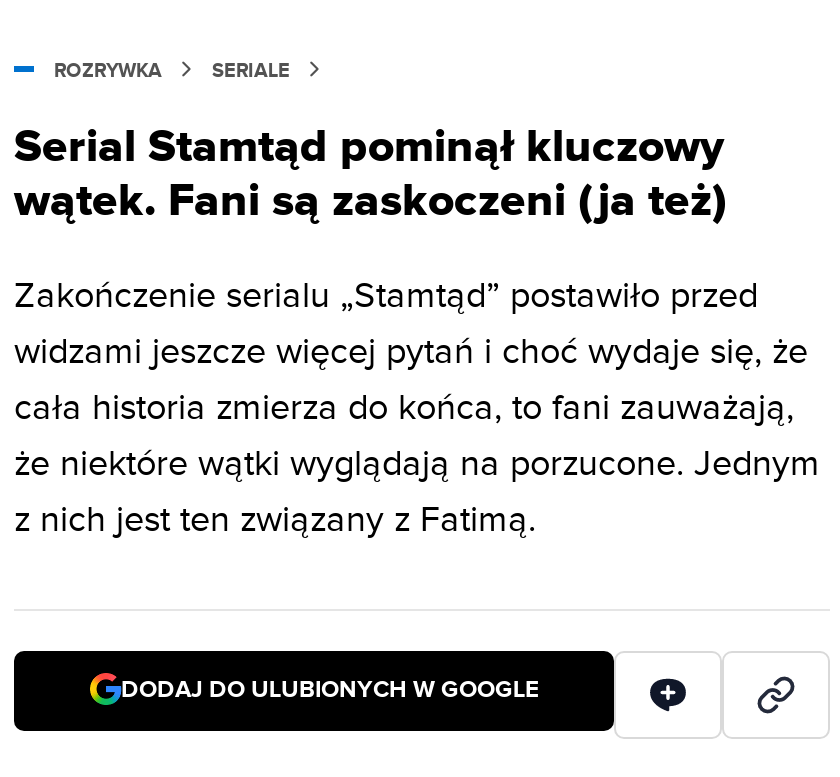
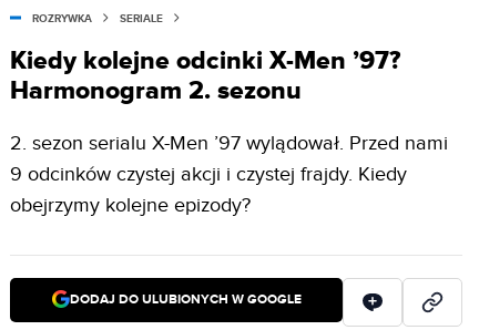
[14,118,726,228] Serial Stamtąd pominął kluczowy | wątek. Fani są zaskoczeni (ja też) -> [10,45,400,106] Kiedy kolejne odcinki X-Men ’97? | Harmonogram 2. sezonu
[14,274,820,540] Zakończenie serialu „Stamtąd” postawiło przed | widzami jeszcze więcej pytań i choć wydaje się, że | cała historia zmierza do końca, to fani zauważają, | że niektóre wątki wyglądają na porzucone. Jednym | z nich jest ten związany z Fatimą. -> [10,131,448,216] 2. sezon serialu X-Men ’97 wylądował. Przed nami | 9 odcinków czystej akcji i czystej frajdy. Kiedy | obejrzymy kolejne epizody?

